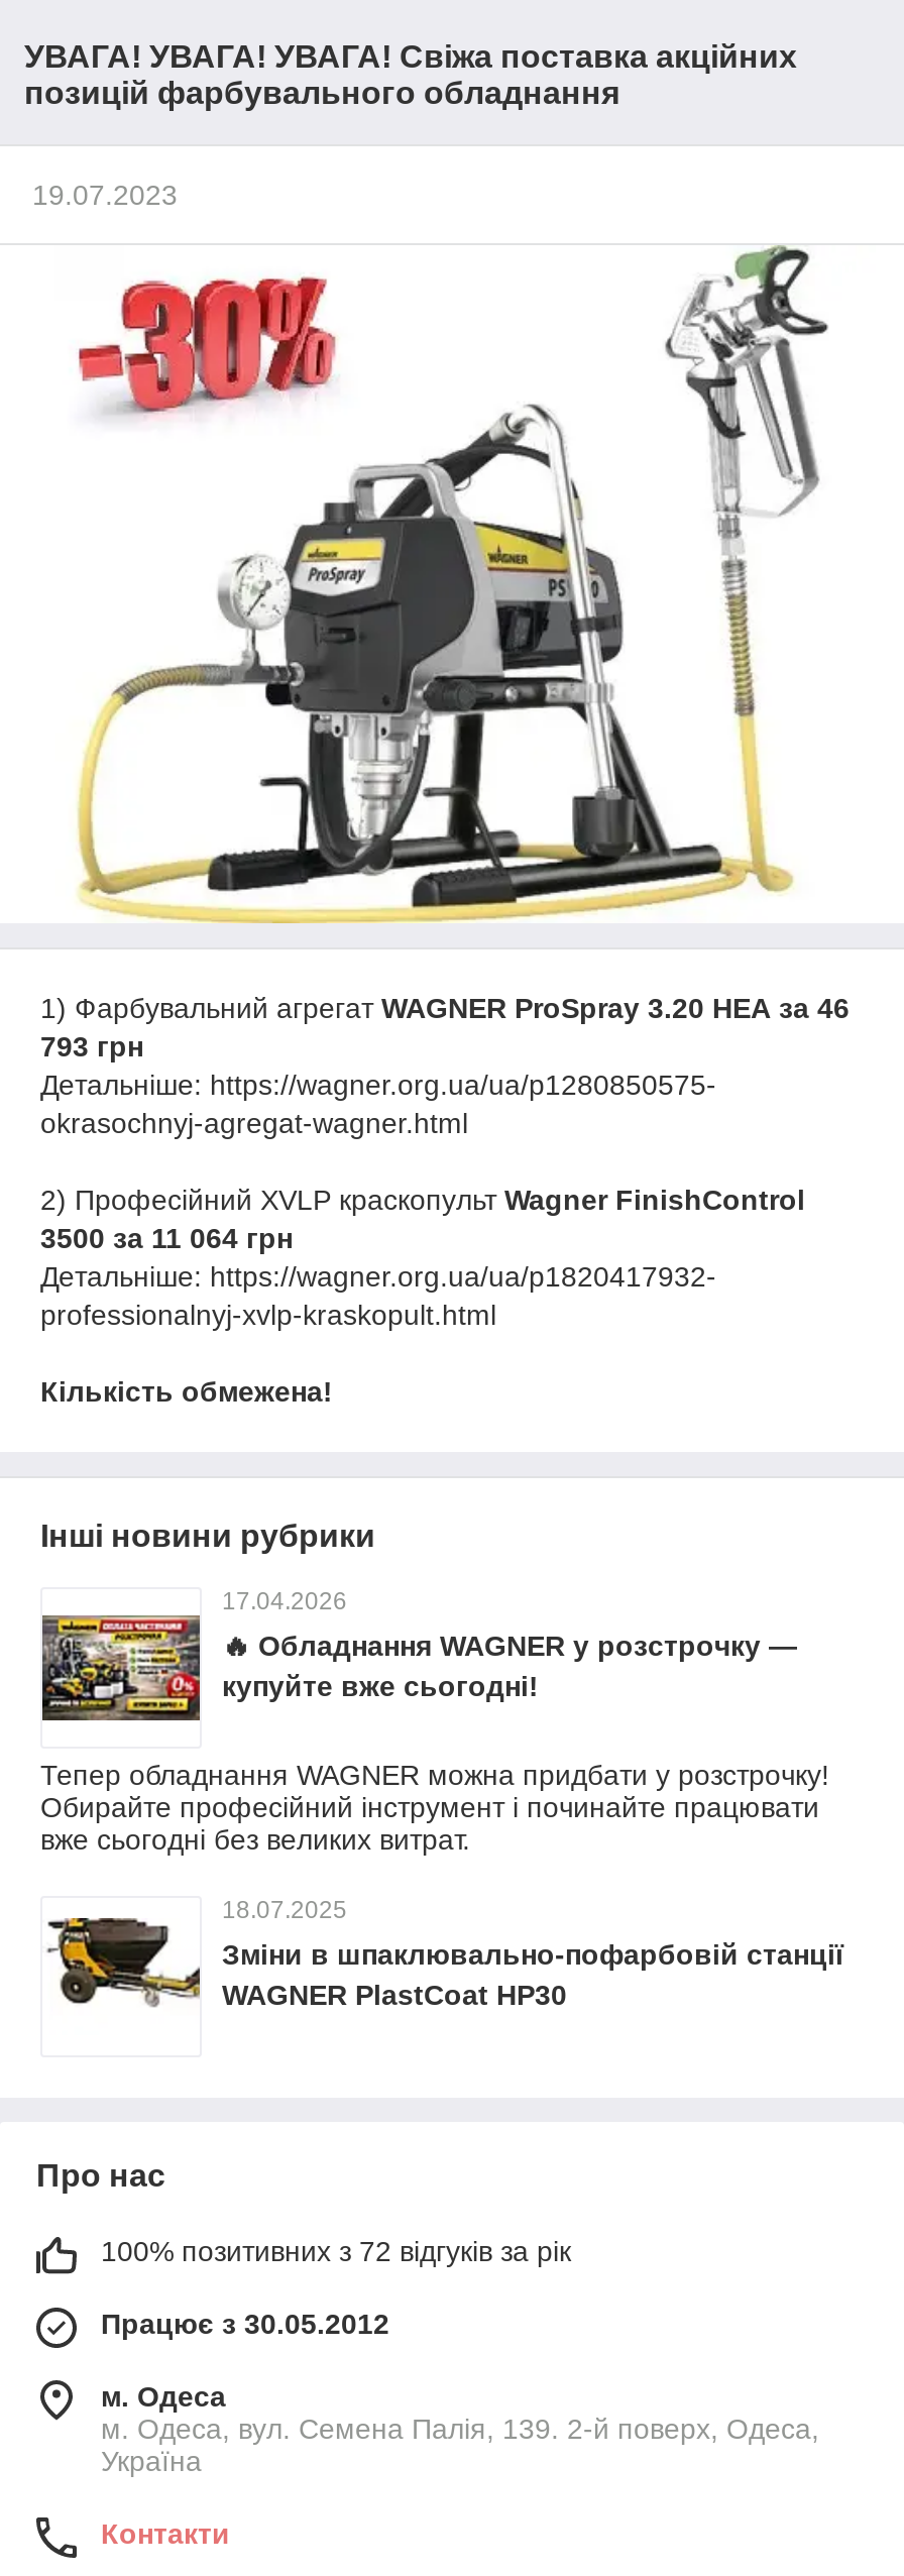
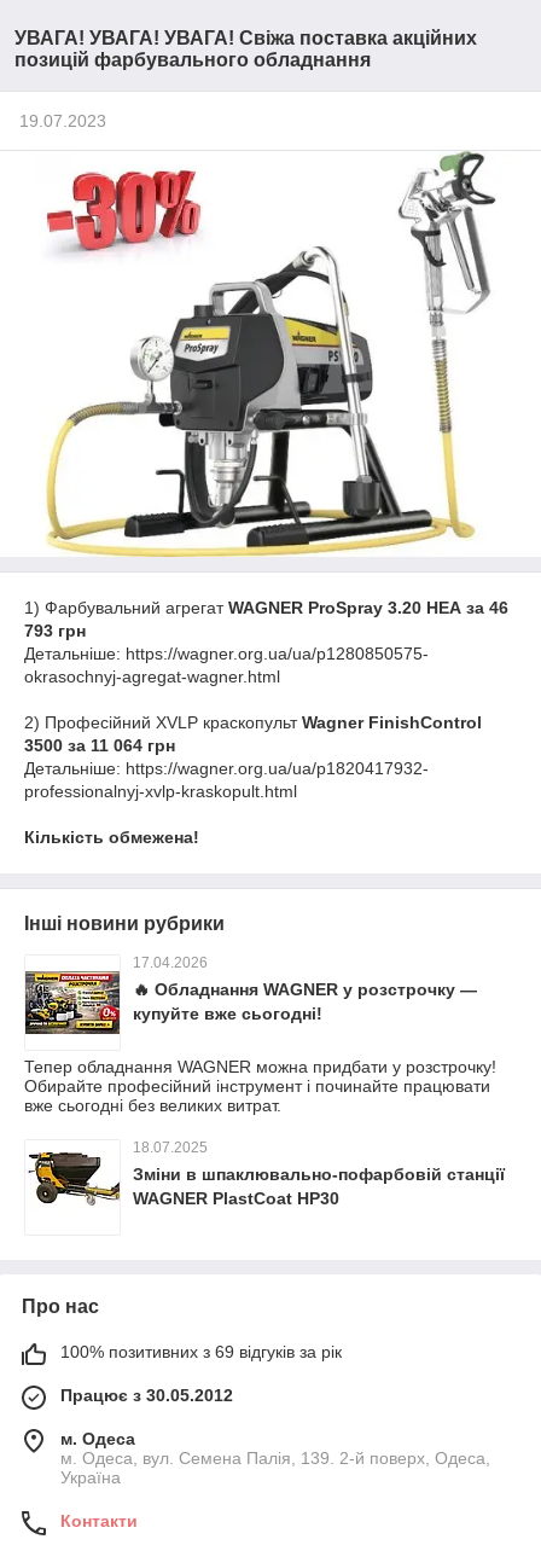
[101,2235,571,2267] 100% позитивних з 72 відгуків за рік -> [60,1342,342,1361] 100% позитивних з 69 відгуків за рік

